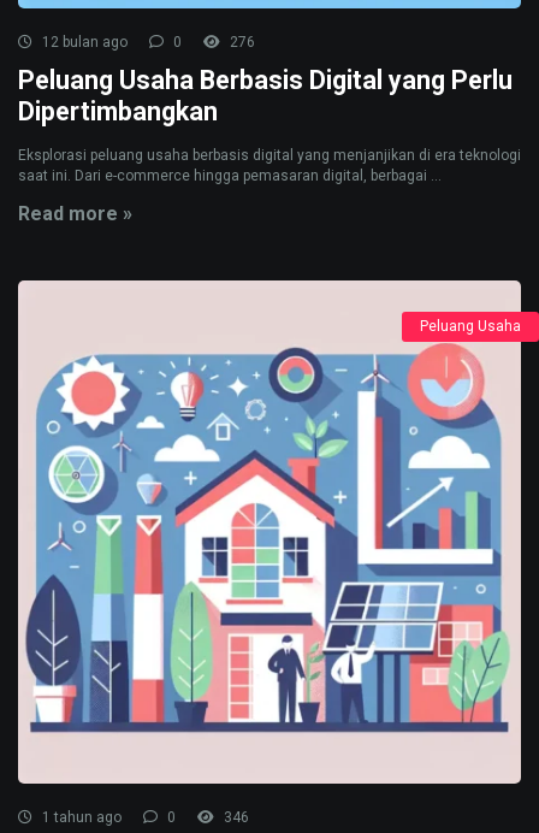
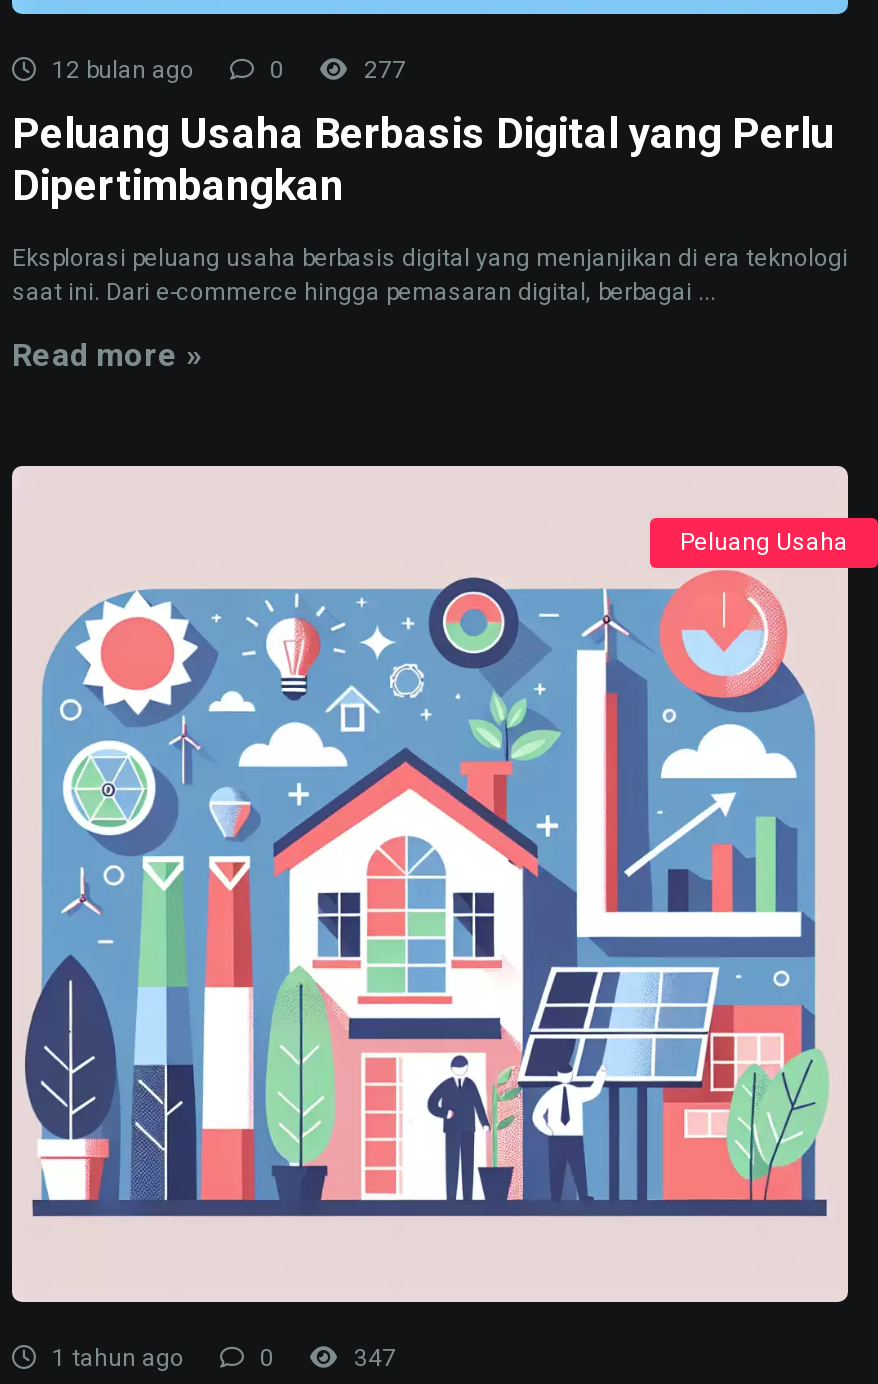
[226,34,255,51] 276 -> [358,56,406,84] 277
[220,809,249,826] 346 -> [348,1344,396,1372] 347

